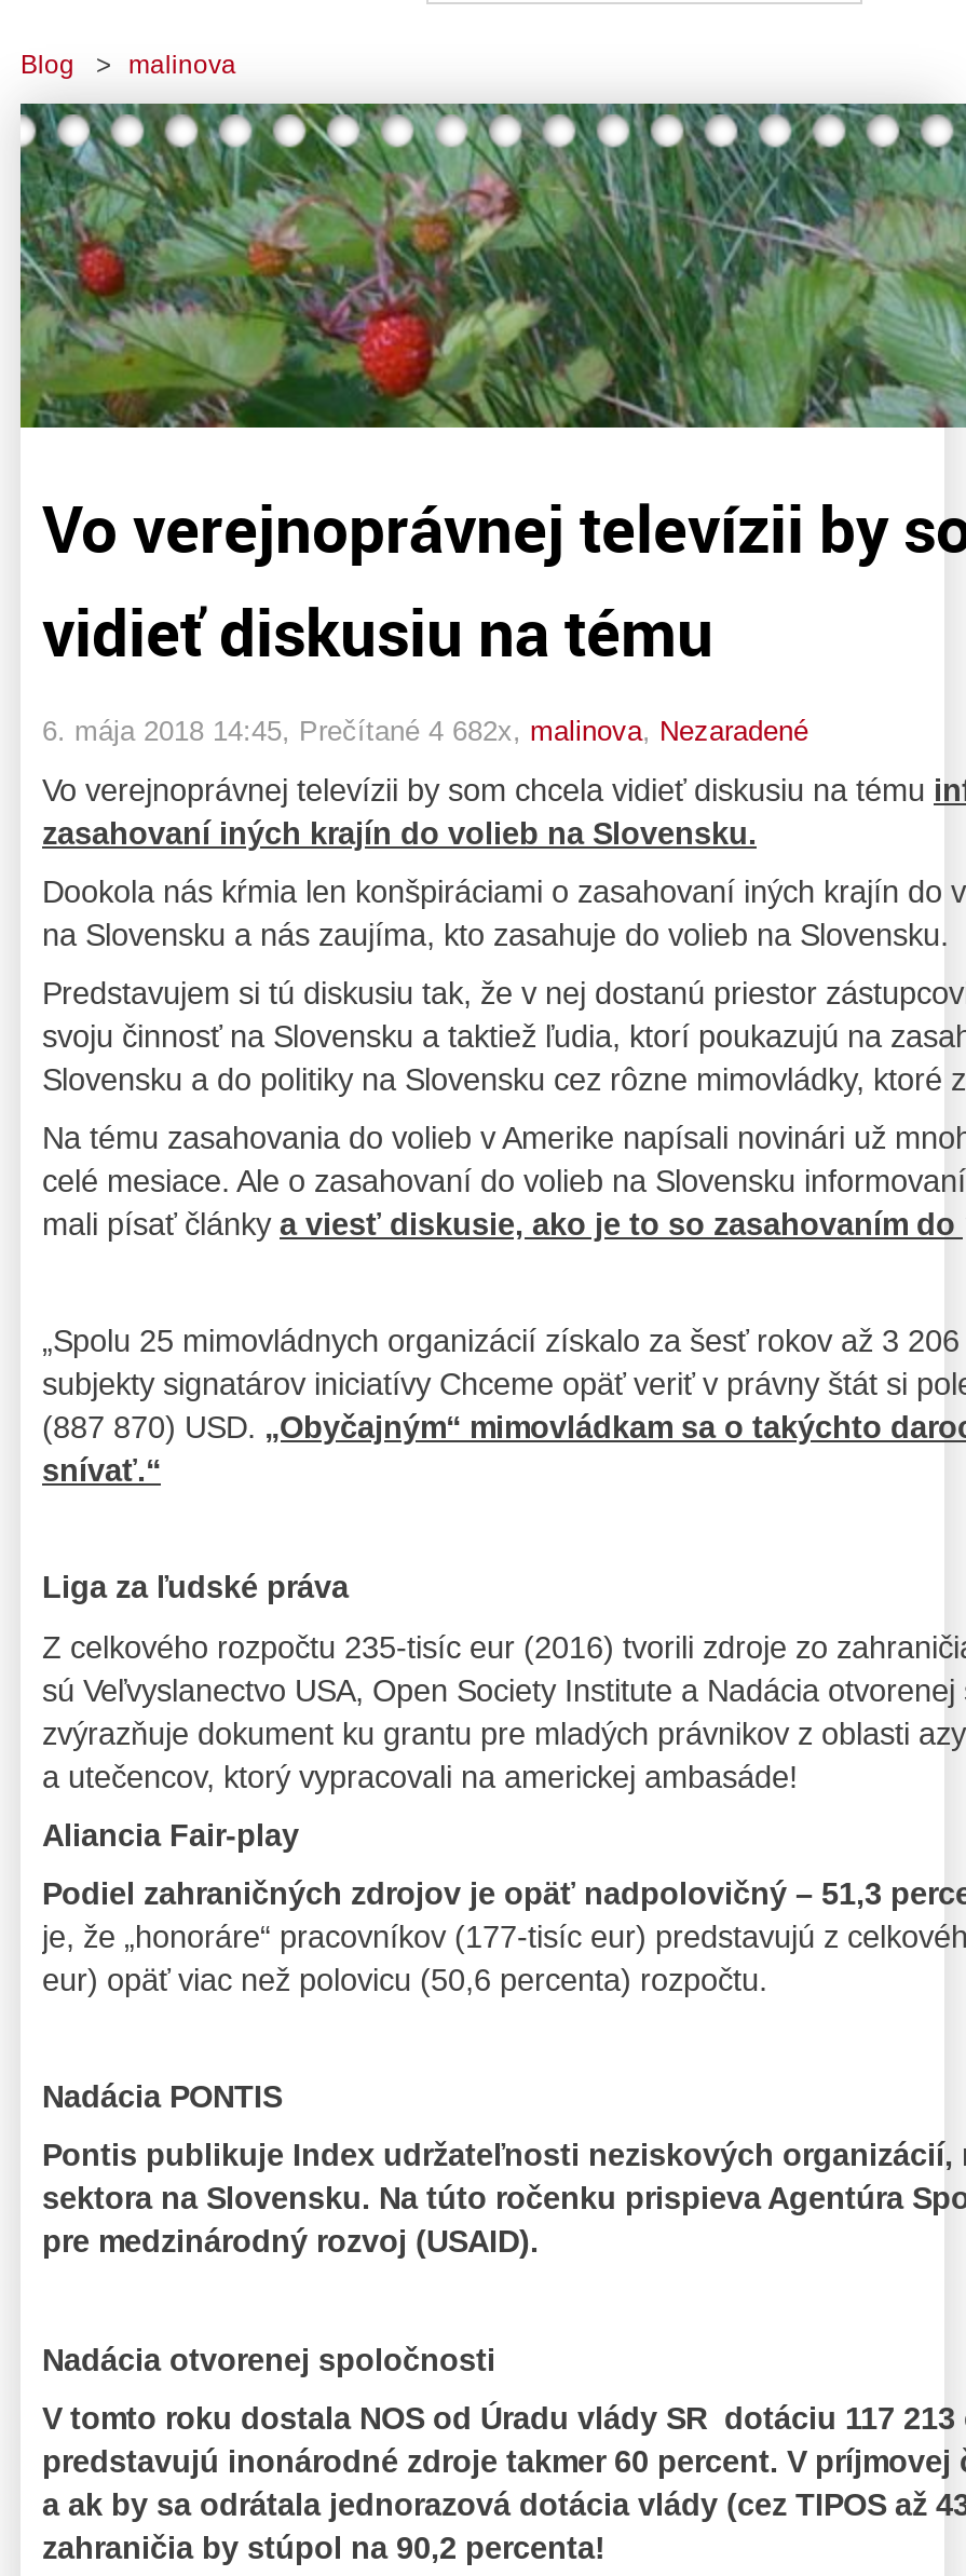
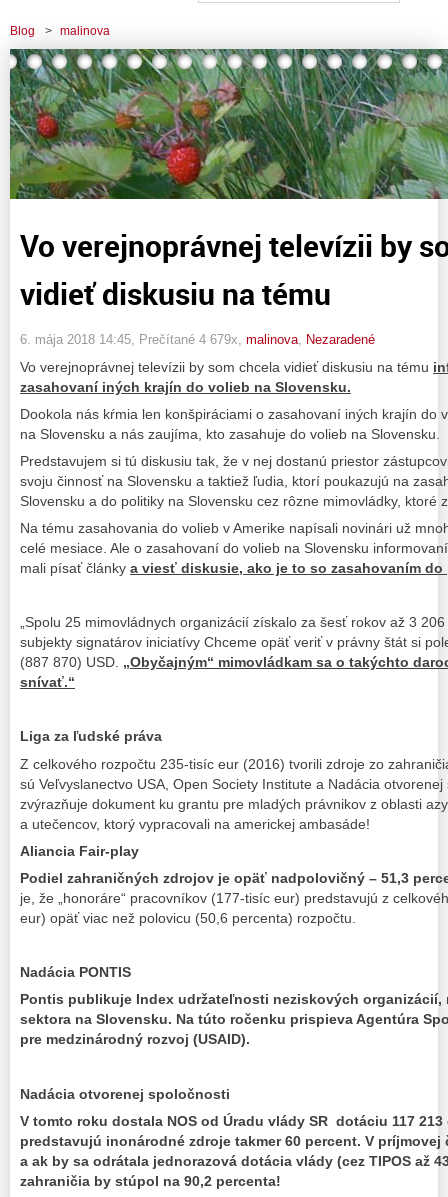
[42,714,808,746] 6. mája 2018 14:45, Prečítané 4 682x, malinova, Nezaradené -> [20,331,375,346] 6. mája 2018 14:45, Prečítané 4 679x, malinova, Nezaradené

